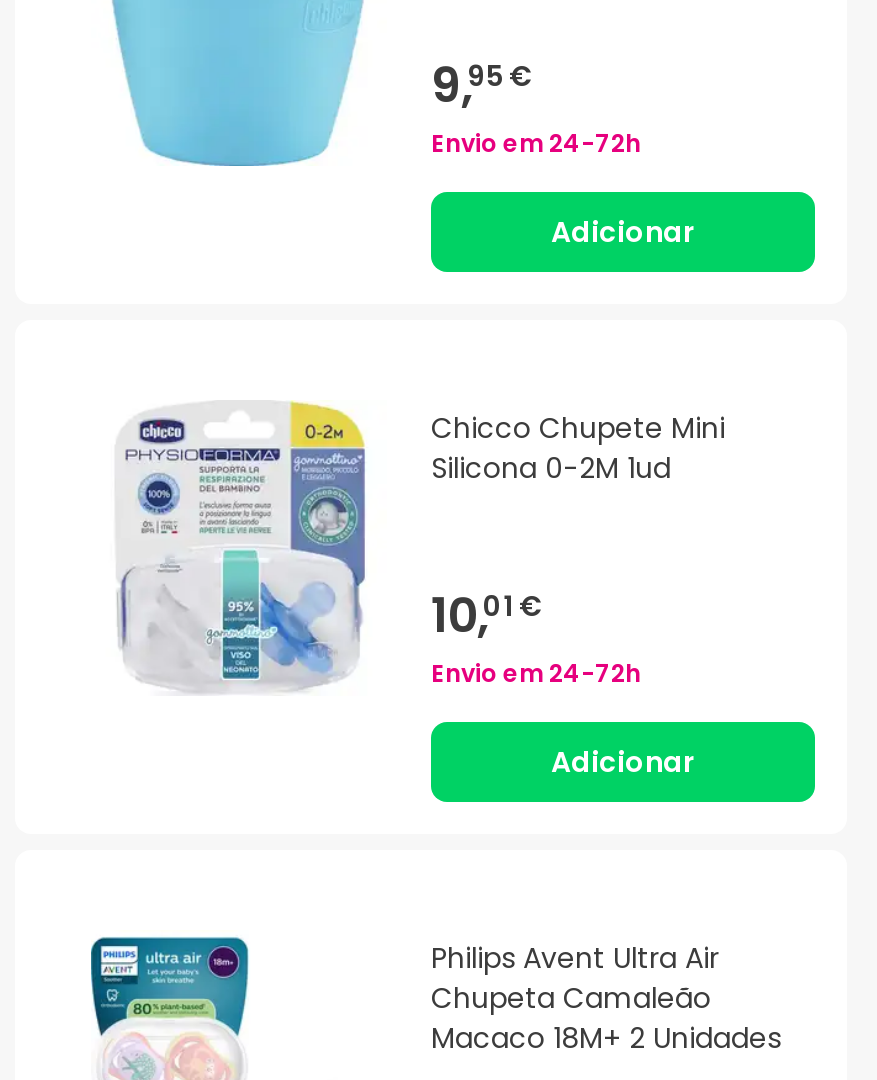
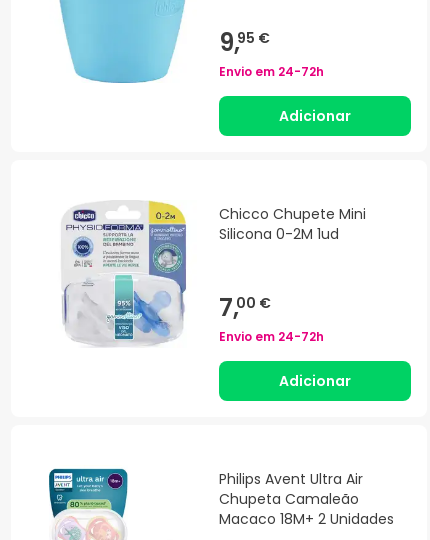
[431,582,489,648] 10, -> [219,291,239,324] 7,
[483,586,543,626] 01 € -> [236,293,271,313] 00 €

